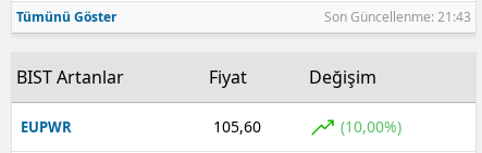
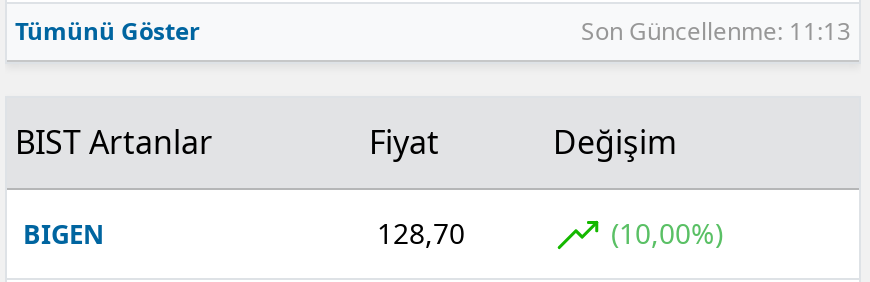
[324,8,471,26] Son Güncellenme: 21:43 -> [581,14,851,48] Son Güncellenme: 11:13
[21,116,261,137] EUPWR | 105,60 -> [23,214,465,252] BIGEN | 128,70

